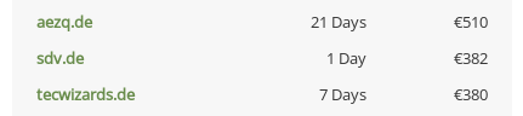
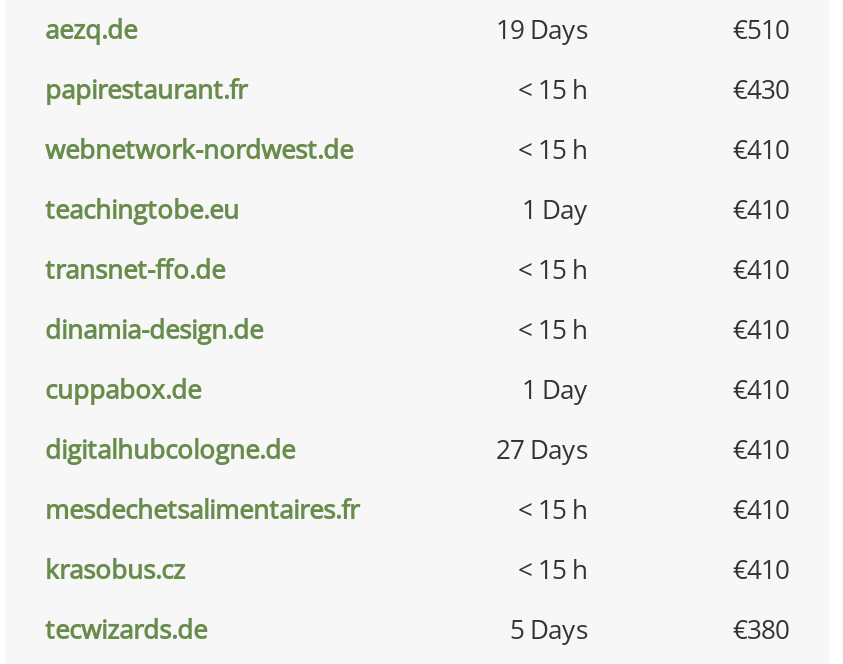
[310,11,366,33] 21 Days -> [496,11,588,47] 19 Days
[36,47,84,69] sdv.de -> [45,71,789,227] papirestaurant.fr | < 15 h | €430 | webnetwork-nordwest.de | < 15 h | €410 | teachingtobe.eu
[454,47,488,69] €382 -> [45,191,789,587] €410 | transnet-ffo.de | < 15 h | €410 | dinamia-design.de | < 15 h | €410 | cuppabox.de | 1 Day | €410 | digitalhubcologne.de | 27 Days | €410 | mesdechetsalimentaires.fr | < 15 h | €410 | krasobus.cz | < 15 h | €410
[319,83,366,105] 7 Days -> [510,611,588,647] 5 Days

